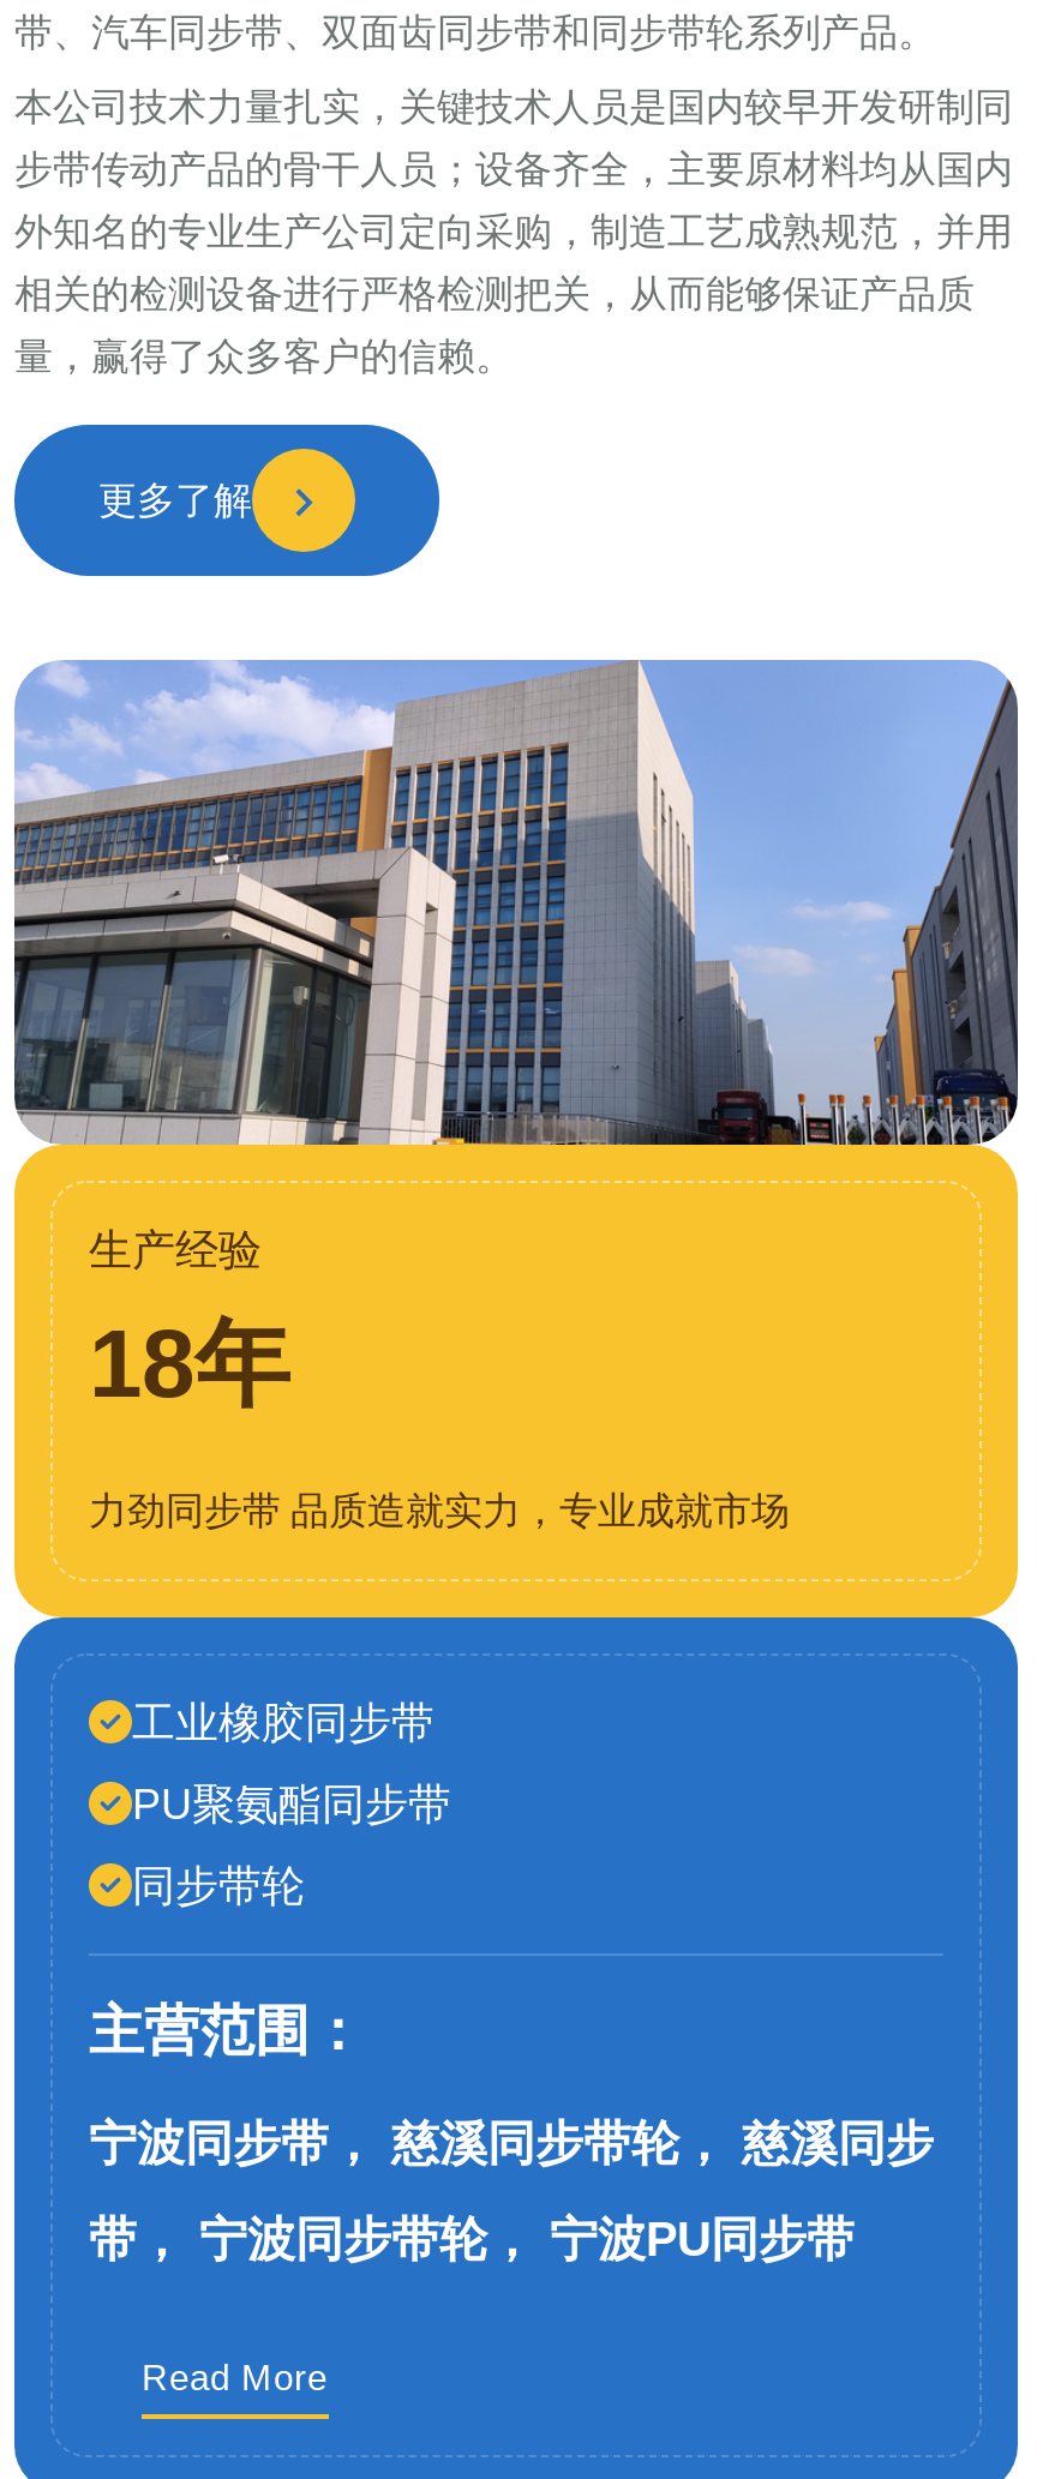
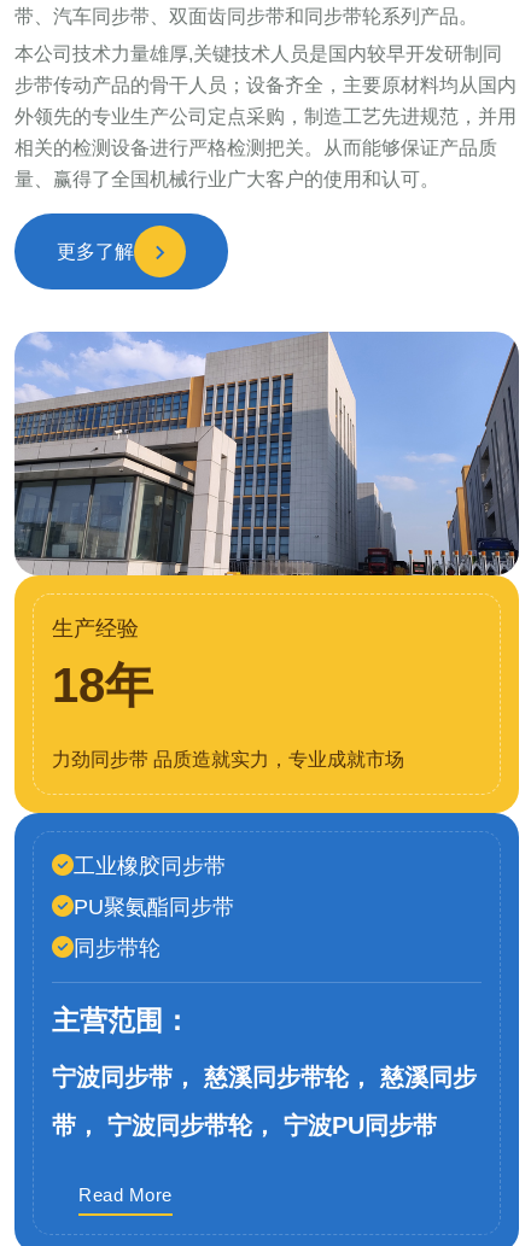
[14,86,1013,127] 本公司技术力量扎实，关键技术人员是国内较早开发研制同 -> [14,43,502,64] 本公司技术力量雄厚,关键技术人员是国内较早开发研制同
[14,211,1013,252] 外知名的专业生产公司定向采购，制造工艺成熟规范，并用 -> [14,106,517,127] 外领先的专业生产公司定点采购，制造工艺先进规范，并用
[14,274,975,314] 相关的检测设备进行严格检测把关，从而能够保证产品质 -> [14,138,497,158] 相关的检测设备进行严格检测把关。从而能够保证产品质
[14,336,514,377] 量，赢得了众多客户的信赖。 -> [14,169,439,189] 量、赢得了全国机械行业广大客户的使用和认可。

